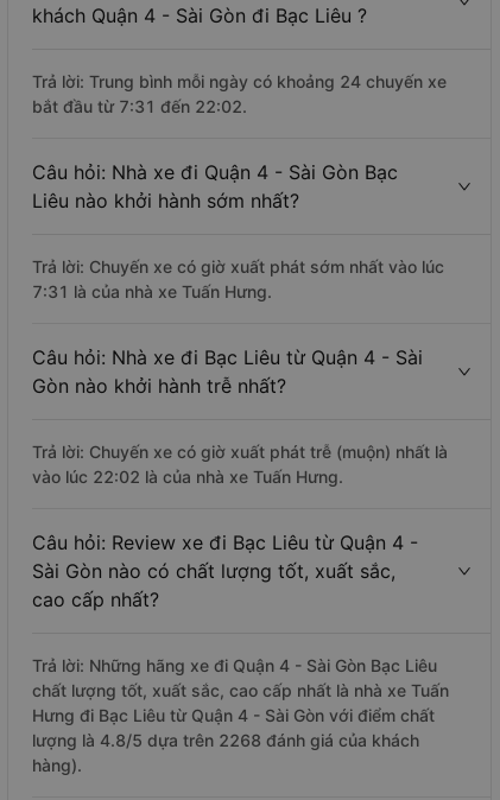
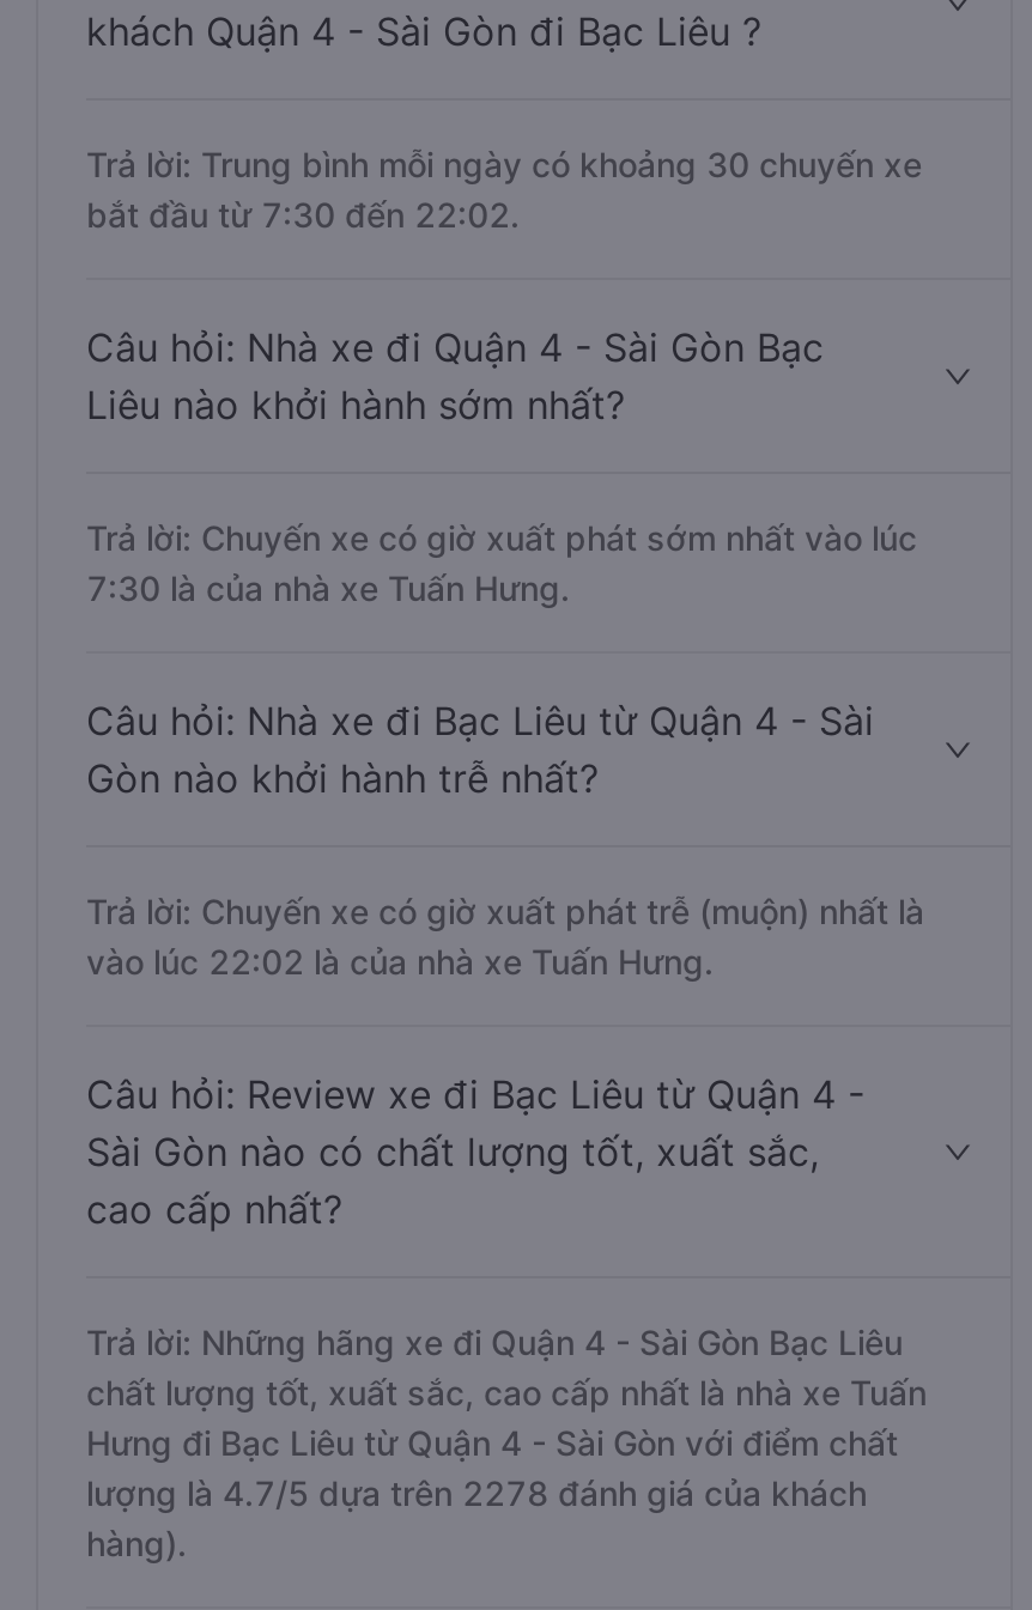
[32,71,447,91] Trả lời: Trung bình mỗi ngày có khoảng 24 chuyến xe -> [86,144,922,184] Trả lời: Trung bình mỗi ngày có khoảng 30 chuyến xe
[32,96,247,116] bắt đầu từ 7:31 đến 22:02. -> [86,194,520,235] bắt đầu từ 7:30 đến 22:02.
[32,281,272,301] 7:31 là của nhà xe Tuấn Hưng. -> [86,567,570,608] 7:30 là của nhà xe Tuấn Hưng.
[32,730,419,750] lượng là 4.8/5 dựa trên 2268 đánh giá của khách -> [86,1472,867,1513] lượng là 4.7/5 dựa trên 2278 đánh giá của khách

